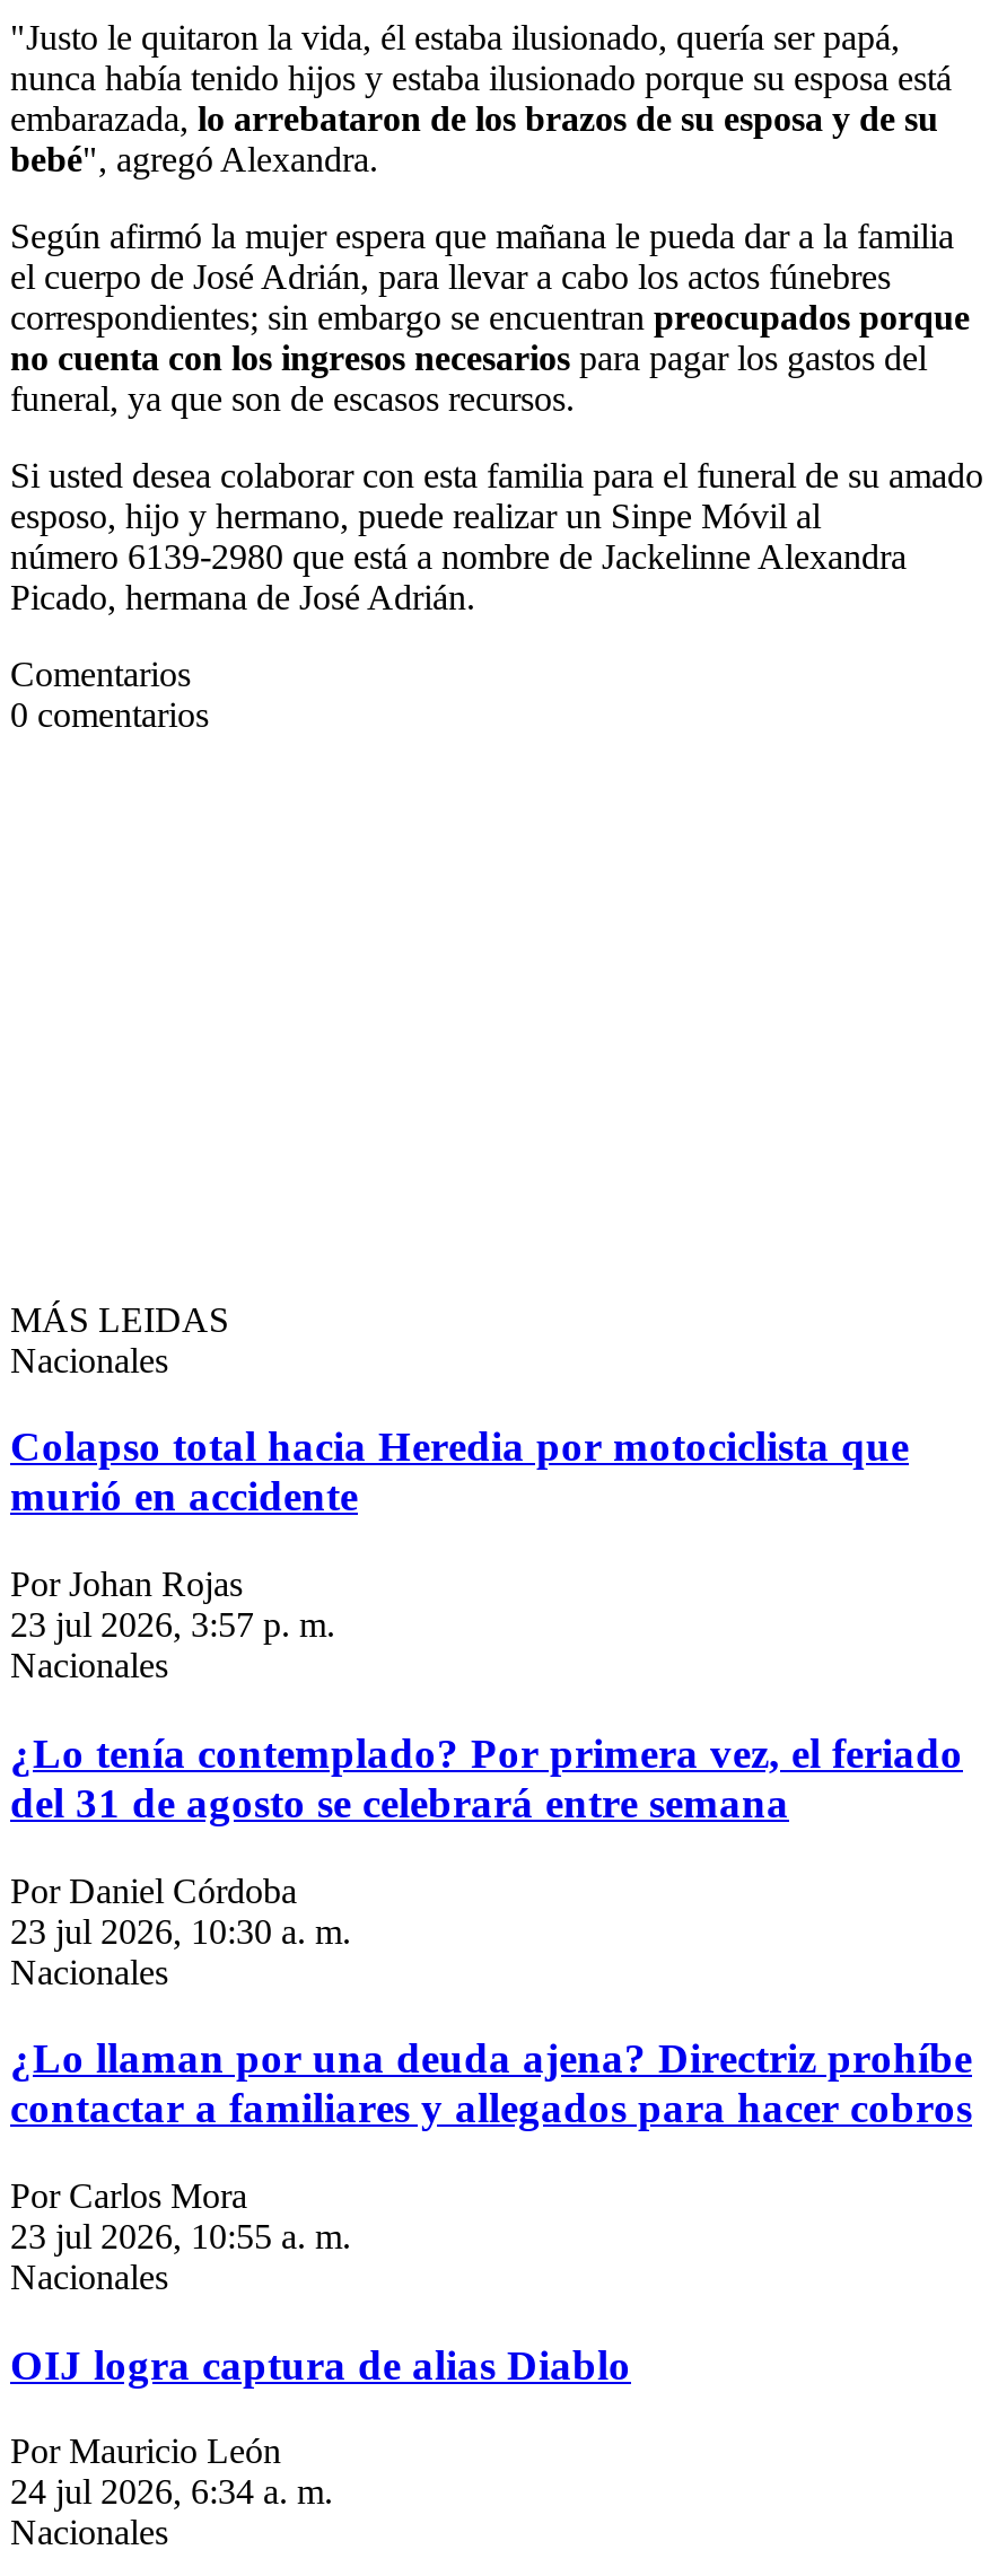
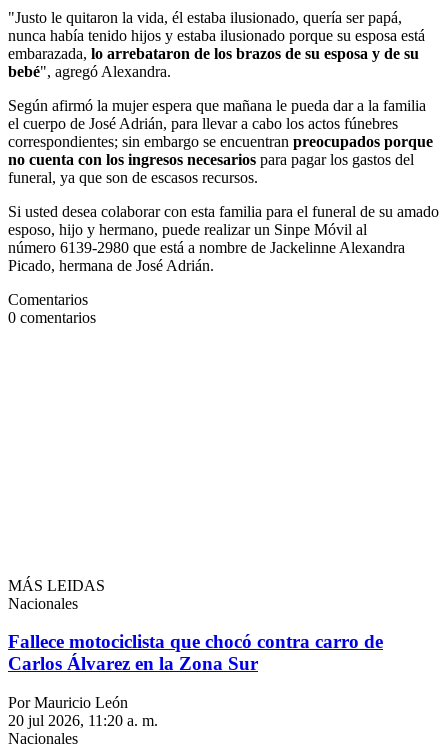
[10,1423,972,2388] Colapso total hacia Heredia por motociclista que | murió en accidente | Por Johan Rojas | 23 jul 2026, 3:57 p. m. | Nacionales | ¿Lo tenía contemplado? Por primera vez, el feriado | del 31 de agosto se celebrará entre semana | Por Daniel Córdoba | 23 jul 2026, 10:30 a. m. | Nacionales | ¿Lo llaman por una deuda ajena? Directriz prohíbe | contactar a familiares y allegados para hacer cobros | Por Carlos Mora | 23 jul 2026, 10:55 a. m. | Nacionales | OIJ logra captura de alias Diablo -> [8,631,383,674] Fallece motociclista que chocó contra carro de | Carlos Álvarez en la Zona Sur
[10,2473,333,2512] 24 jul 2026, 6:34 a. m. -> [8,712,158,729] 20 jul 2026, 11:20 a. m.

